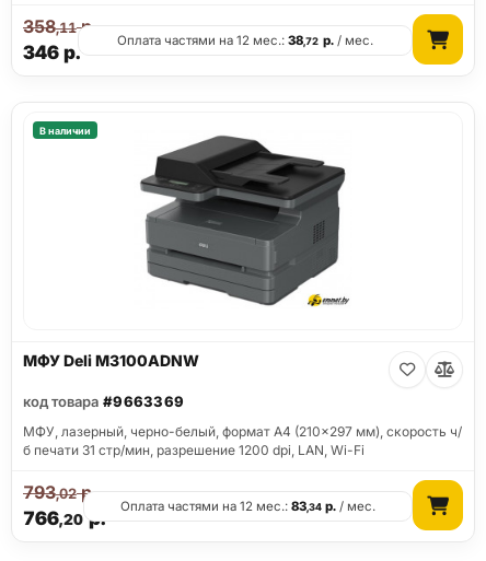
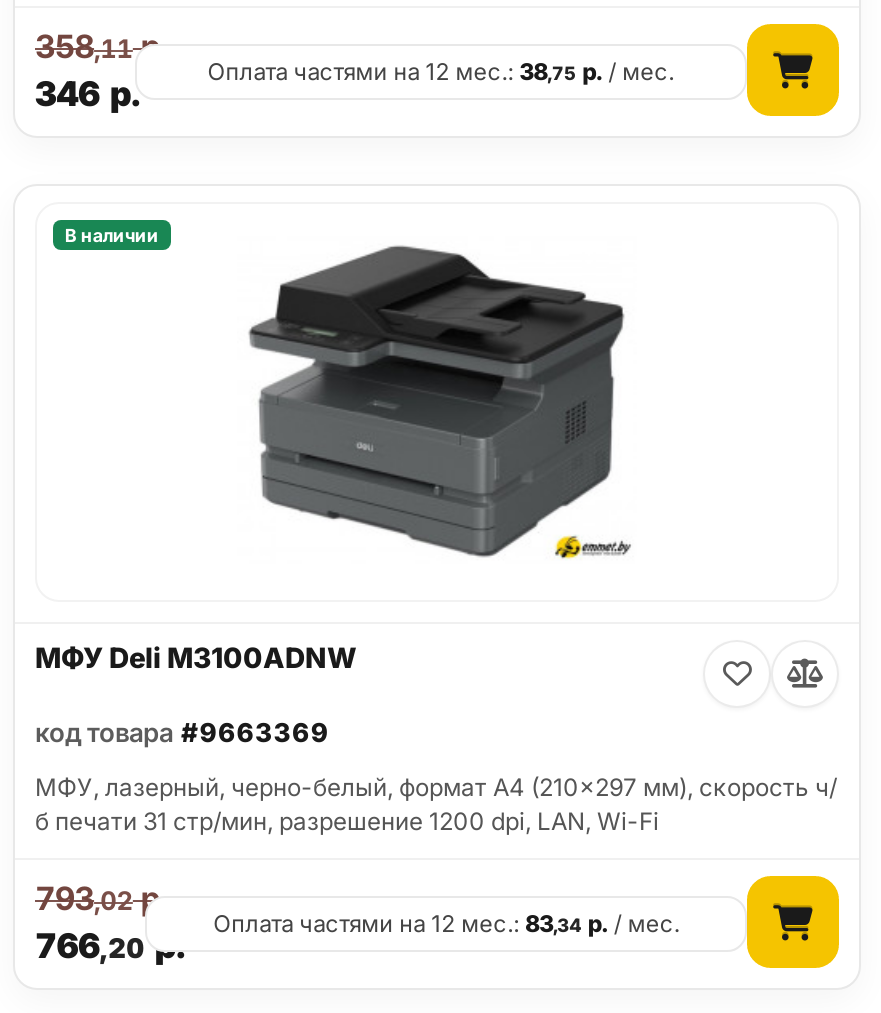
[117,33,373,49] Оплата частями на 12 мес.: 38,72 р. / мес. -> [208,59,674,87] Оплата частями на 12 мес.: 38,75 р. / мес.

